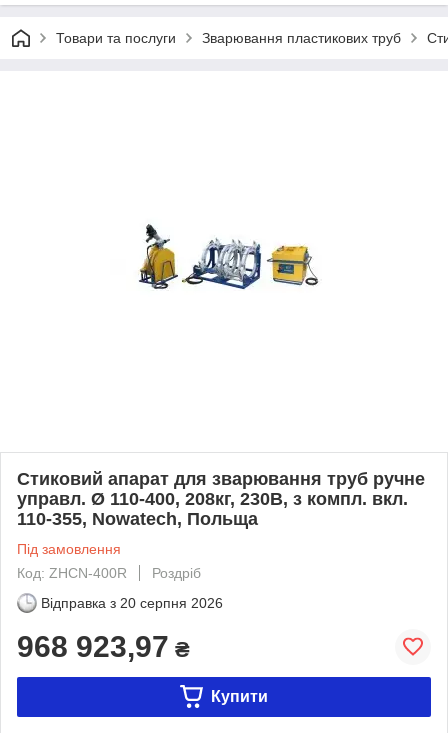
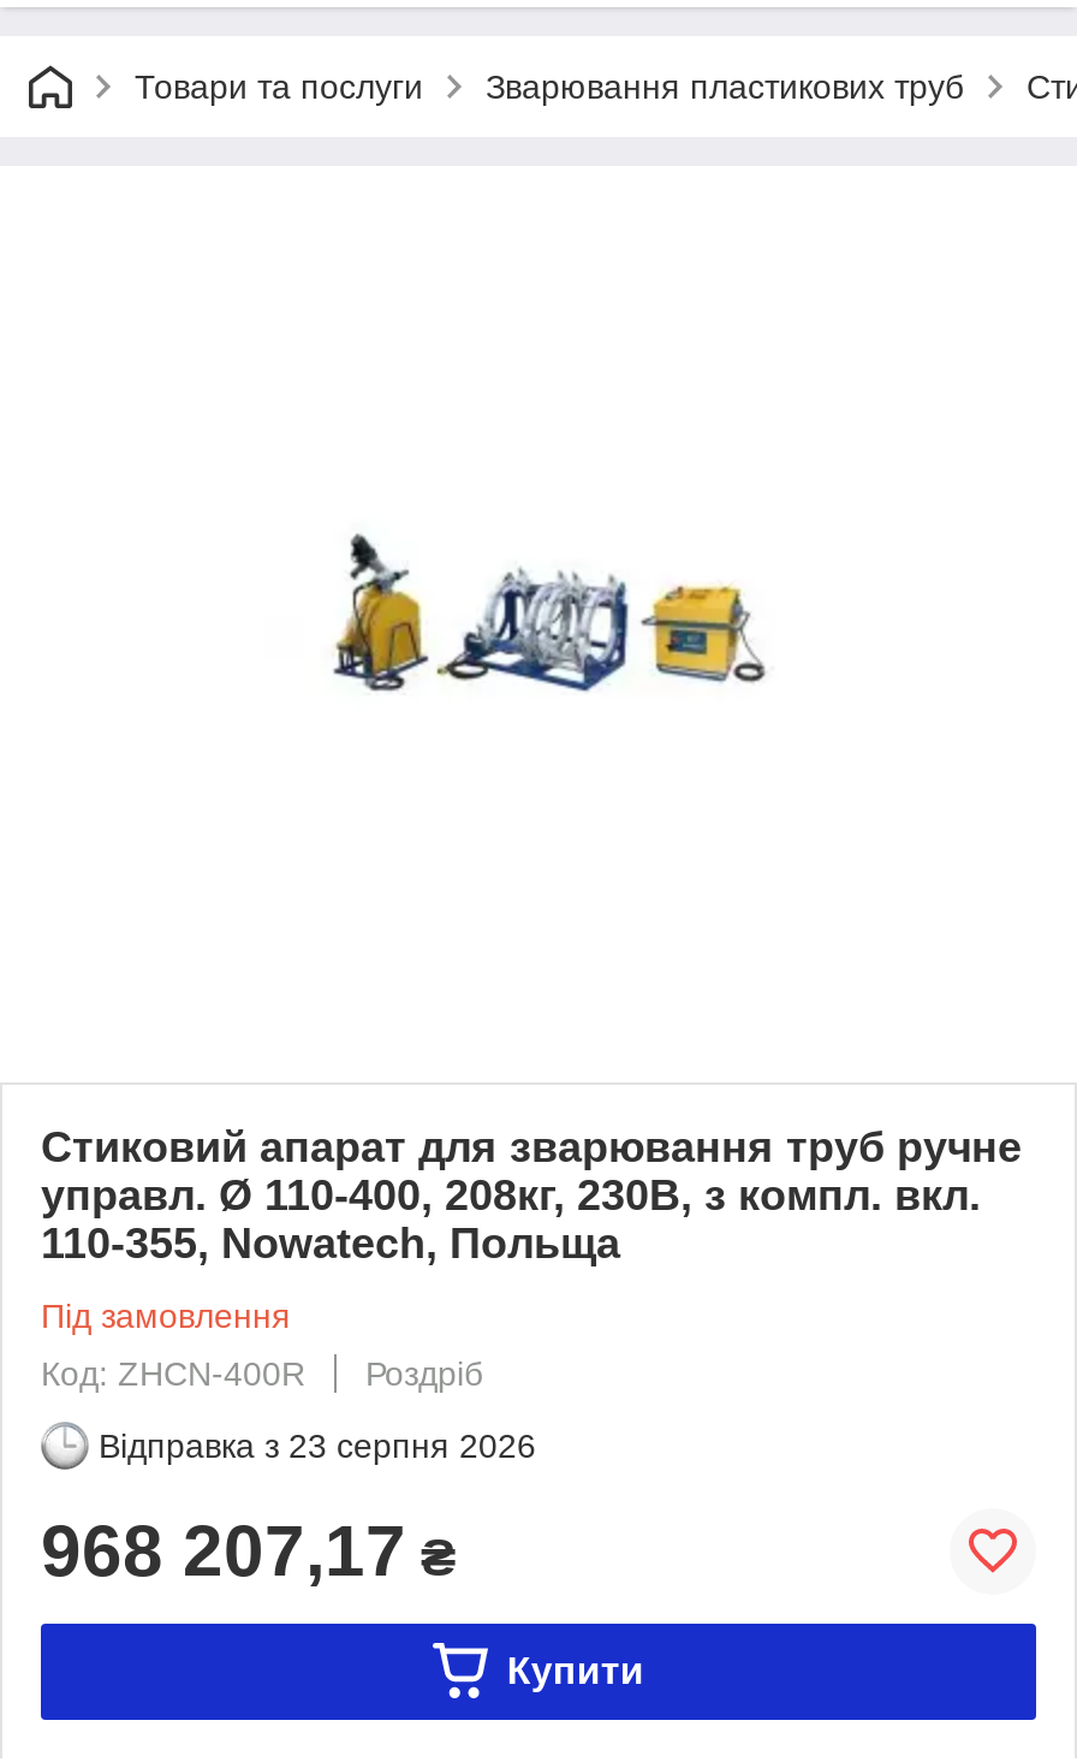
[41,595,223,611] Відправка з 20 серпня 2026 -> [99,1426,536,1464] Відправка з 23 серпня 2026
[17,630,190,663] 968 923,97 ₴ -> [41,1510,457,1590] 968 207,17 ₴

